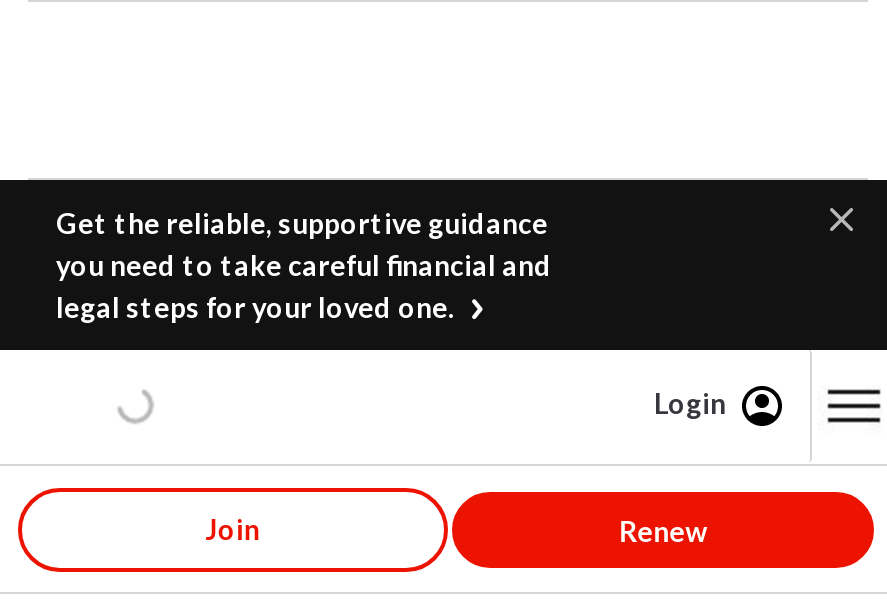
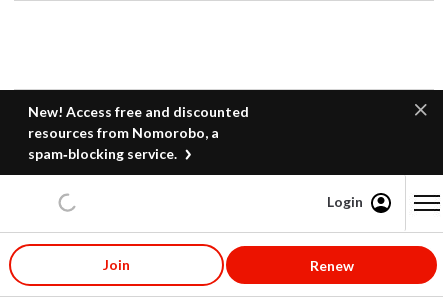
[56,206,552,324] Get the reliable, supportive guidance | you need to take careful financial and | legal steps for your loved one. -> [28,103,249,162] New! Access free and discounted | resources from Nomorobo, a | spam‑blocking service.

